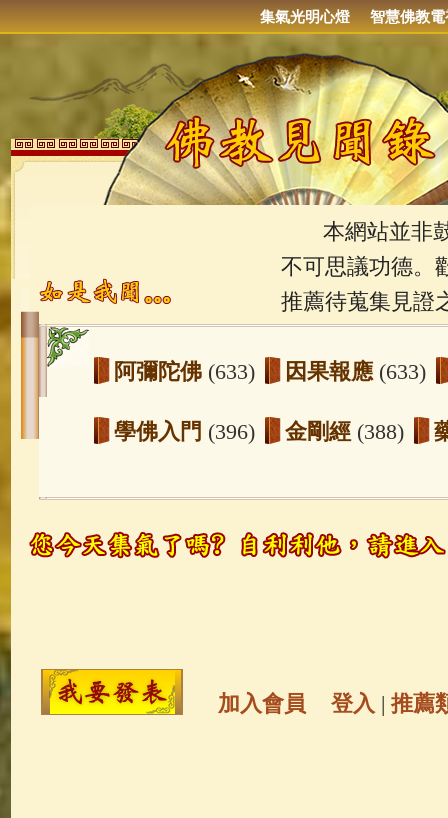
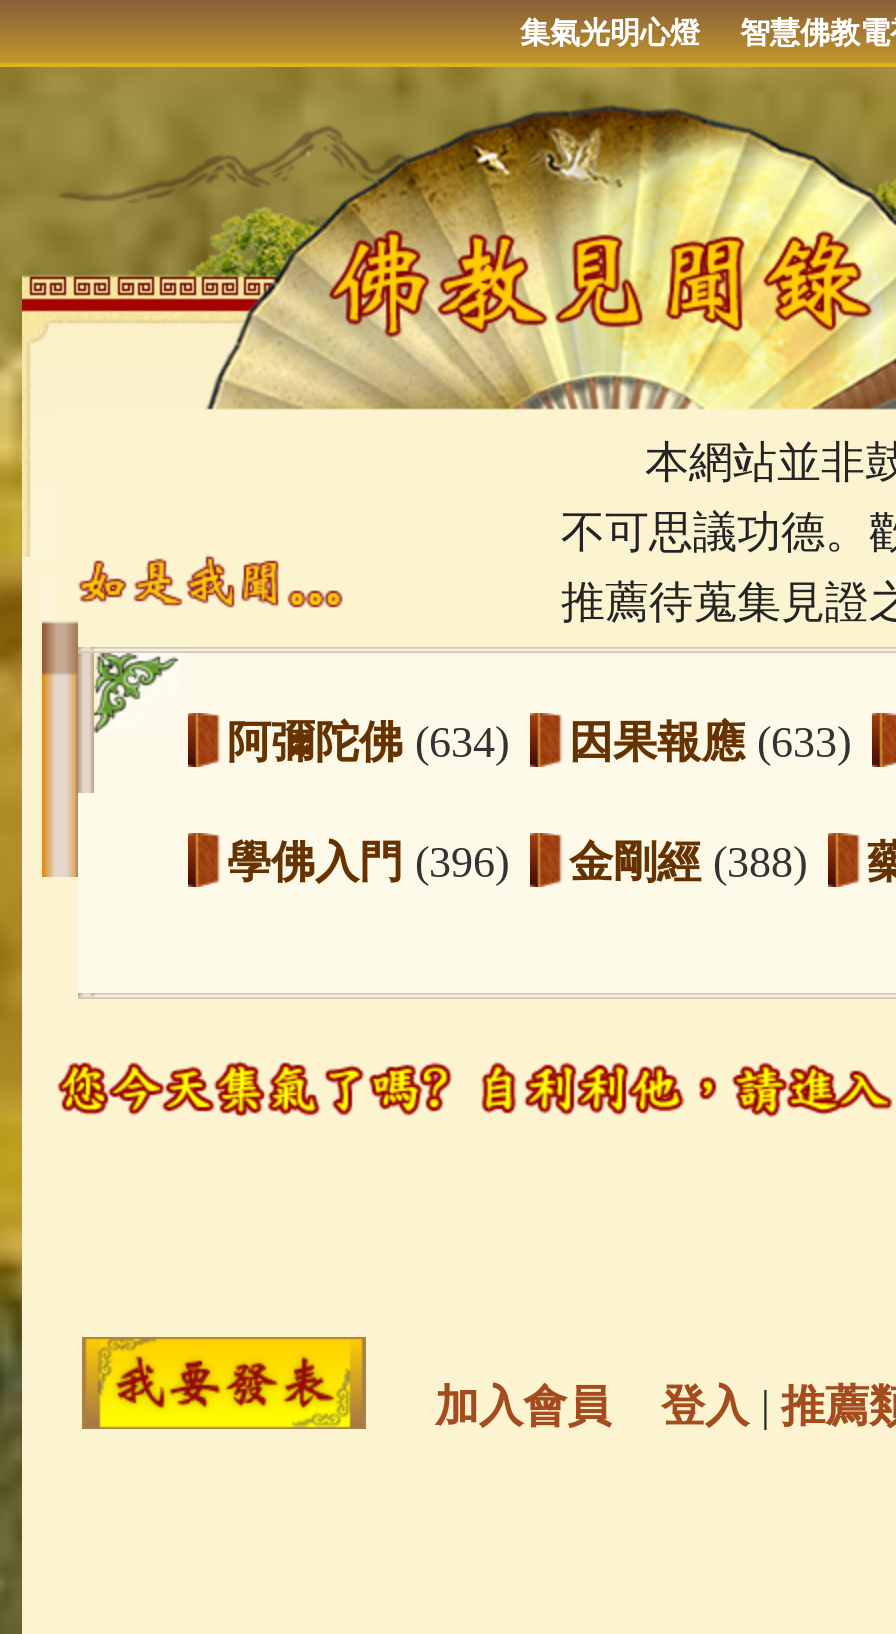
[113,359,425,384] 阿彌陀佛(633) 因果報應(633) -> [227,717,851,767] 阿彌陀佛(634) 因果報應(633)

